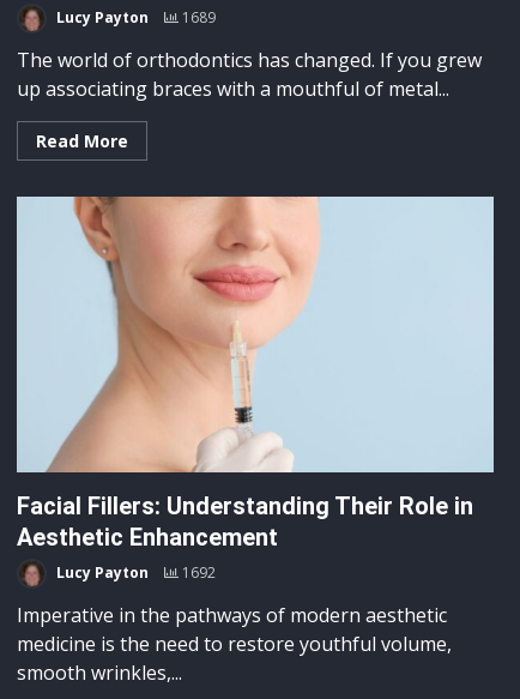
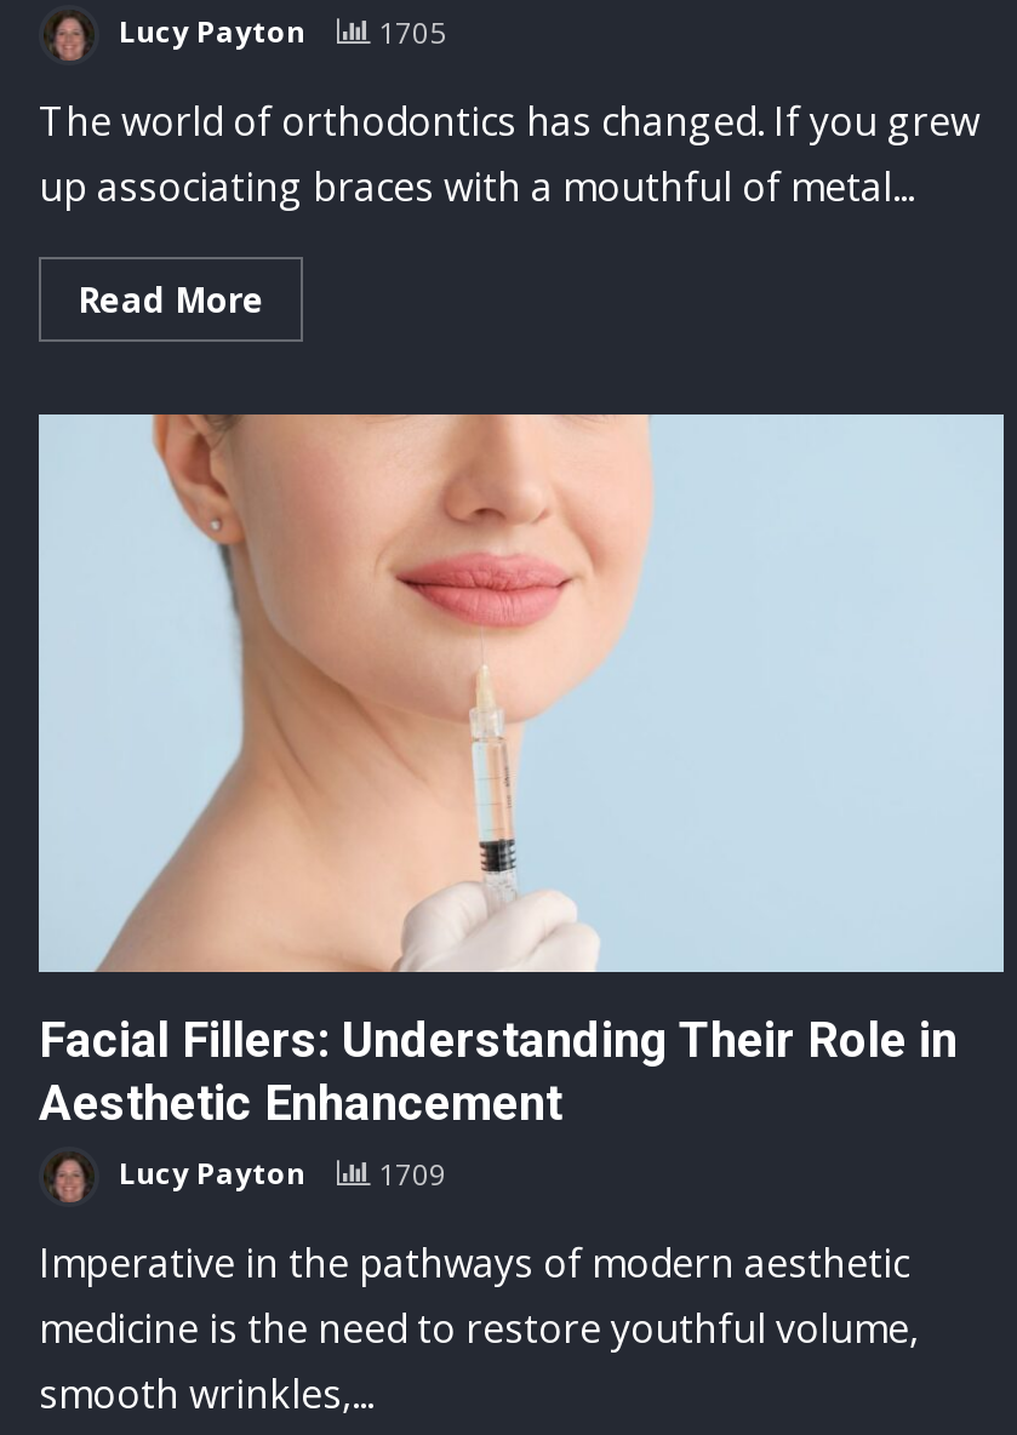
[53,7,216,28] Lucy Payton 1689 -> [112,12,446,54] Lucy Payton 1705
[53,562,216,583] Lucy Payton 1692 -> [112,1154,446,1195] Lucy Payton 1709

